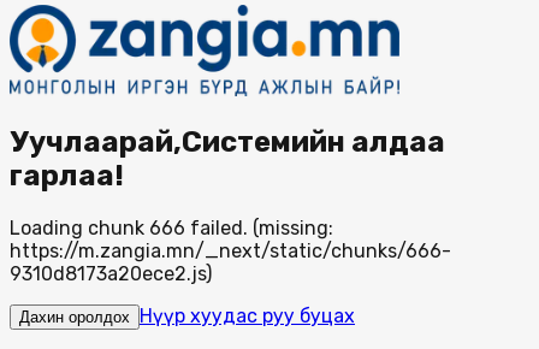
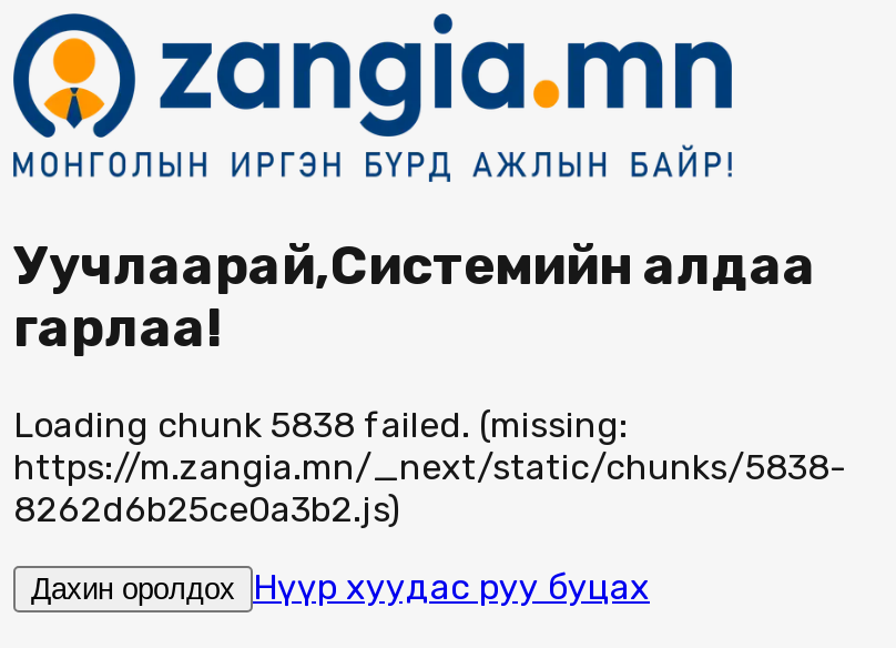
[10,216,451,285] Loading chunk 666 failed. (missing: | https://m.zangia.mn/_next/static/chunks/666- | 9310d8173a20ece2.js) -> [13,403,847,530] Loading chunk 5838 failed. (missing: | https://m.zangia.mn/_next/static/chunks/5838- | 8262d6b25ce0a3b2.js)

